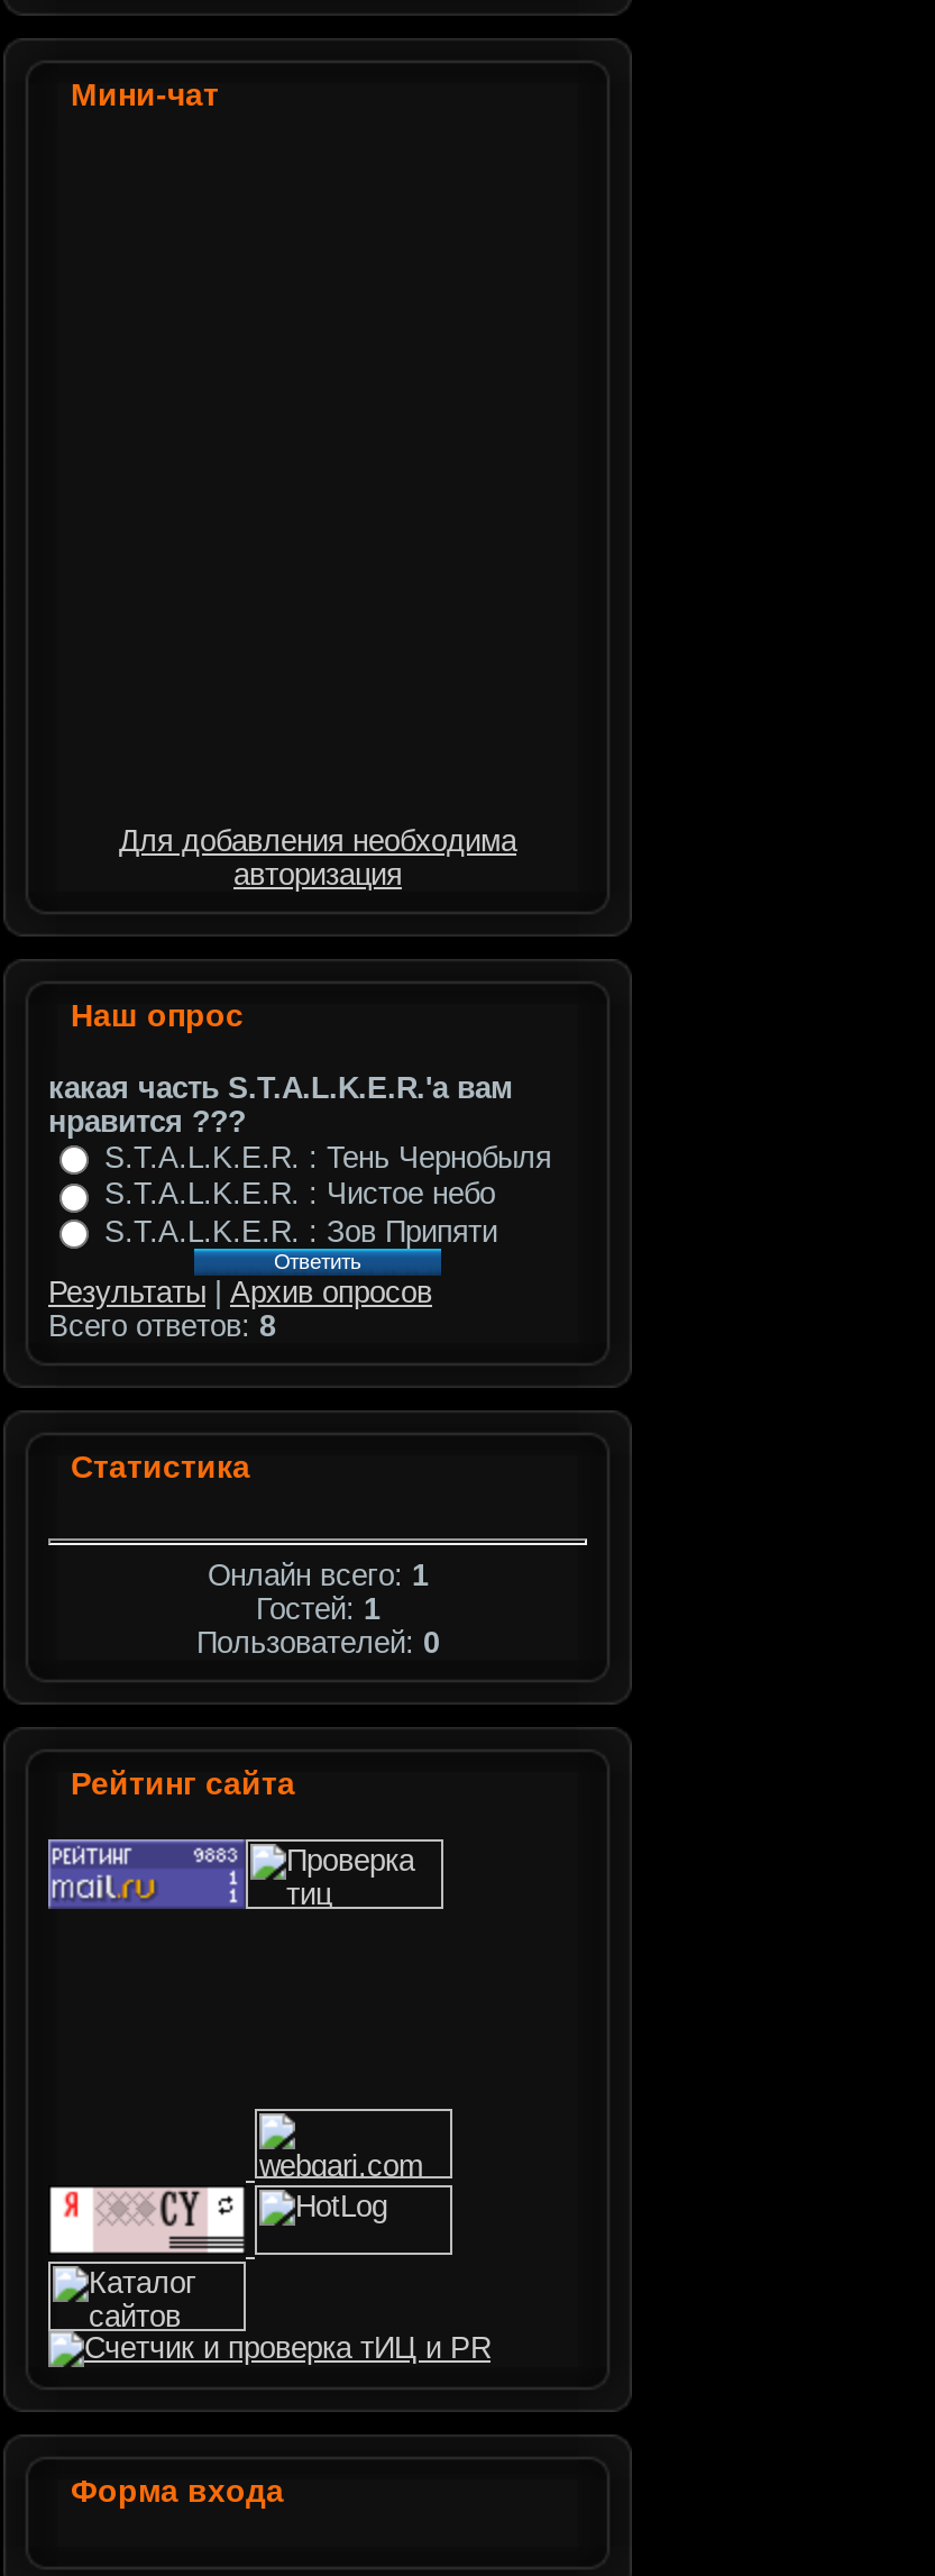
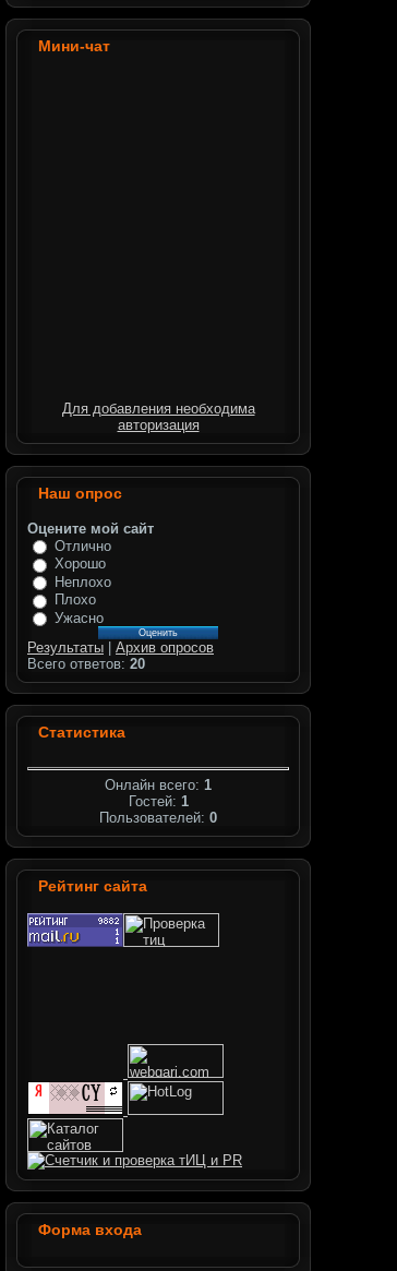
[48,1071,551,1249] какая часть S.T.A.L.K.E.R.'a вам | нравится ??? | S.T.A.L.K.E.R. : Тень Чернобыля | S.T.A.L.K.E.R. : Чистое небо | S.T.A.L.K.E.R. : Зов Припяти -> [27,520,154,626] Оцените мой сайт | Отлично | Хорошо | Неплохо | Плохо | Ужасно
[48,1310,275,1344] Всего ответов:8 -> [27,656,145,672] Всего ответов:20

